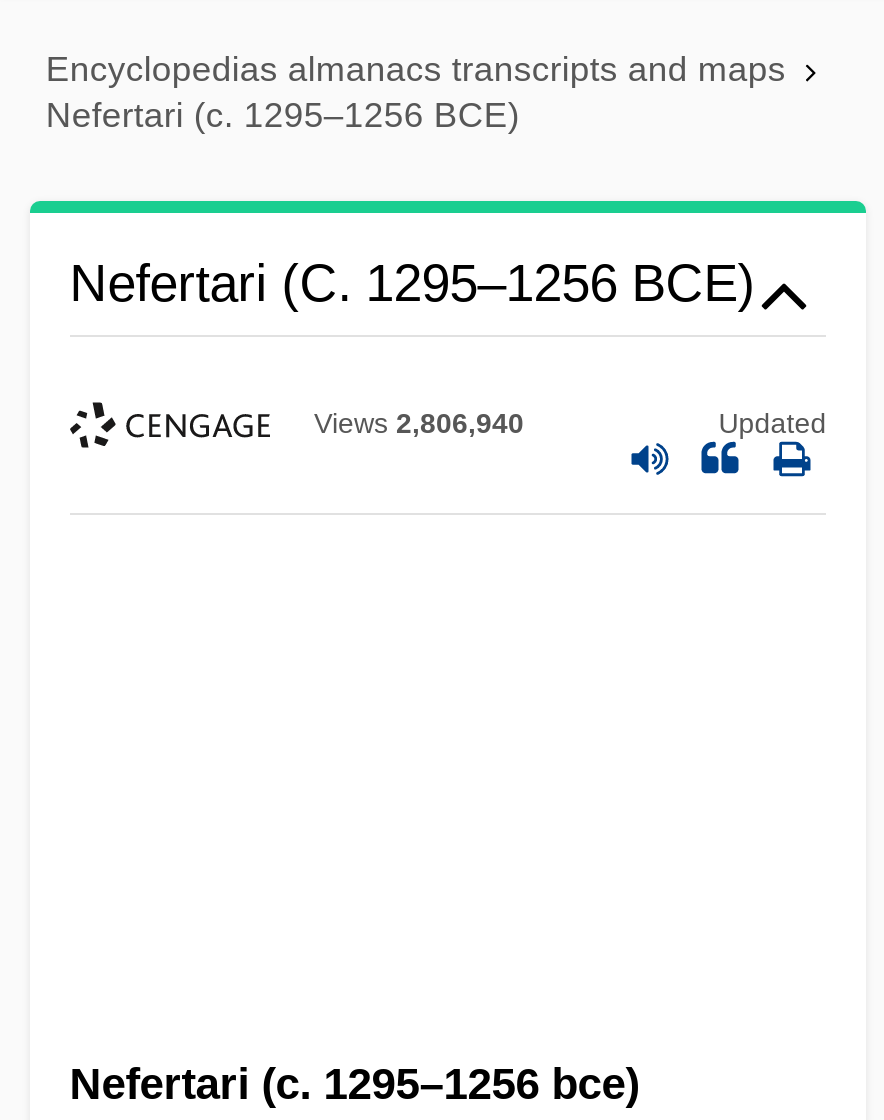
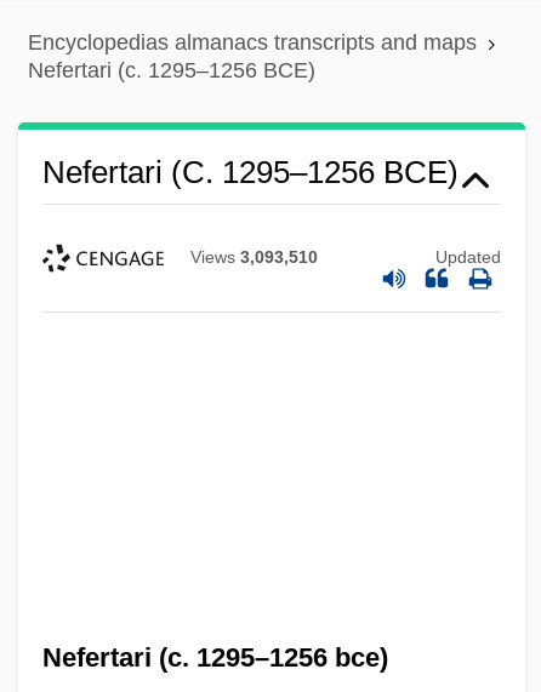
[314,408,524,440] Views 2,806,940 -> [190,248,318,267] Views 3,093,510

